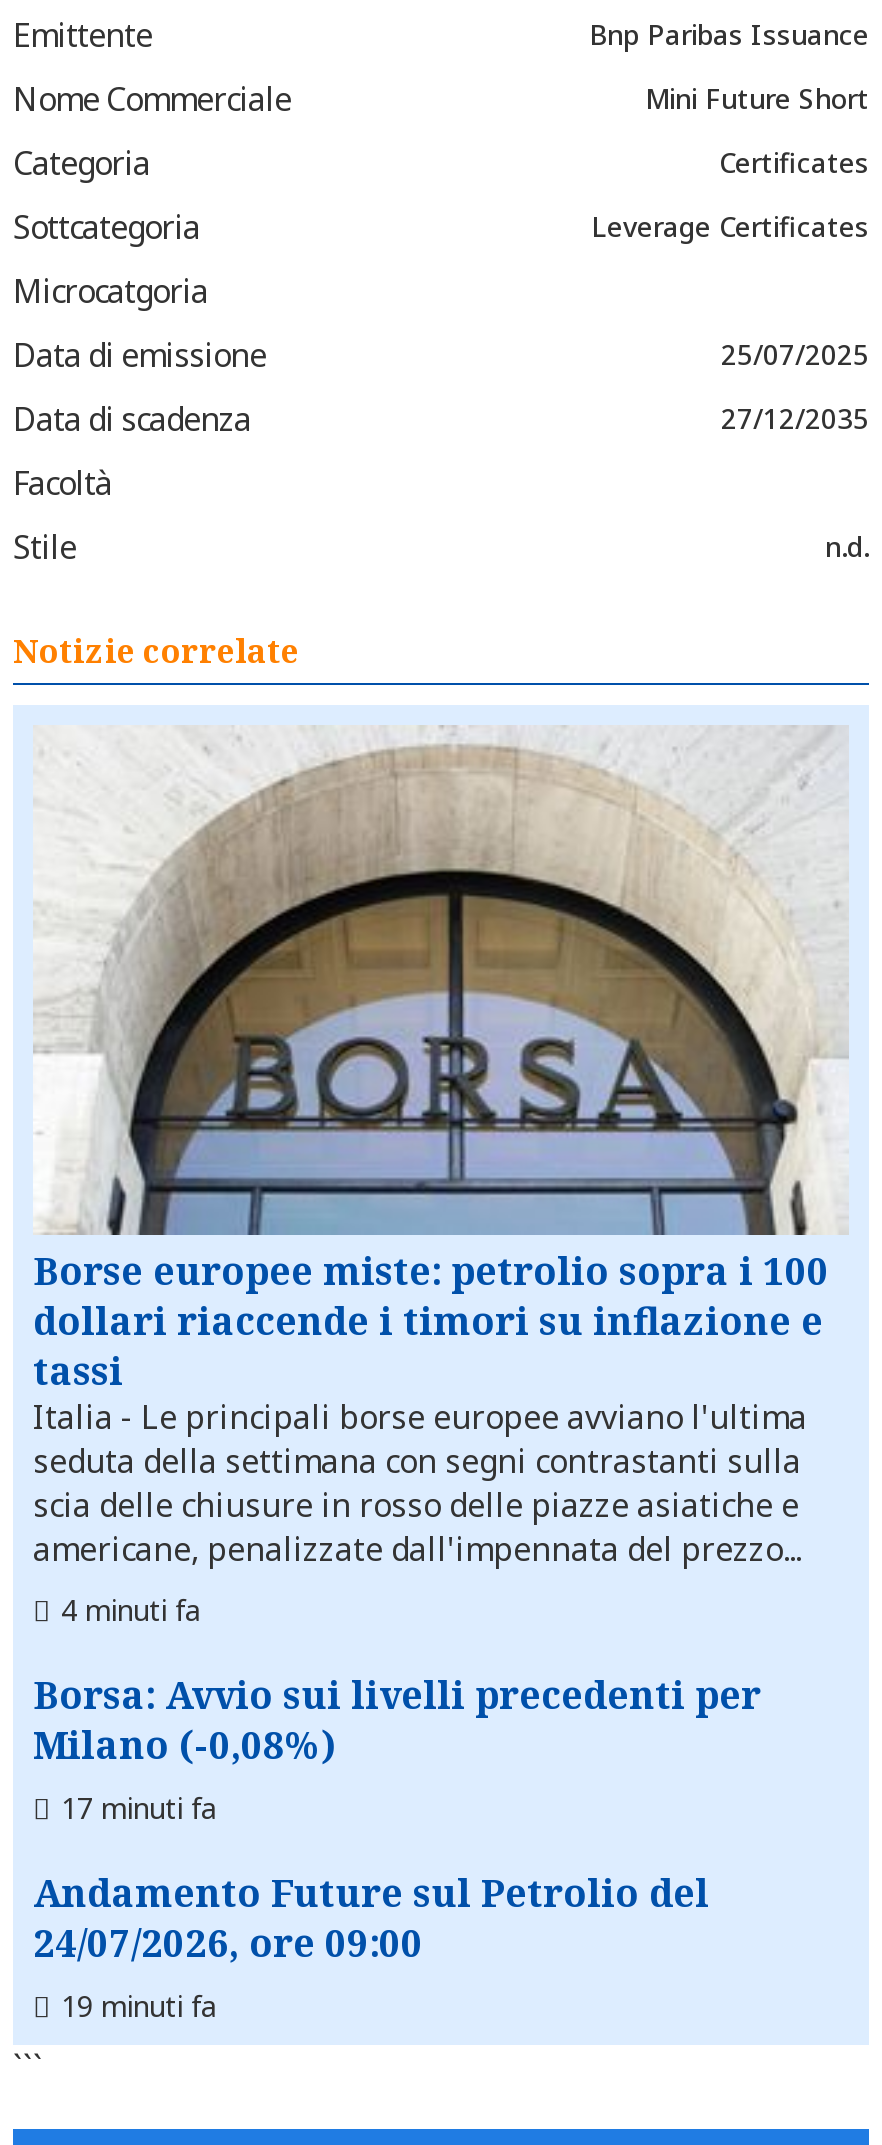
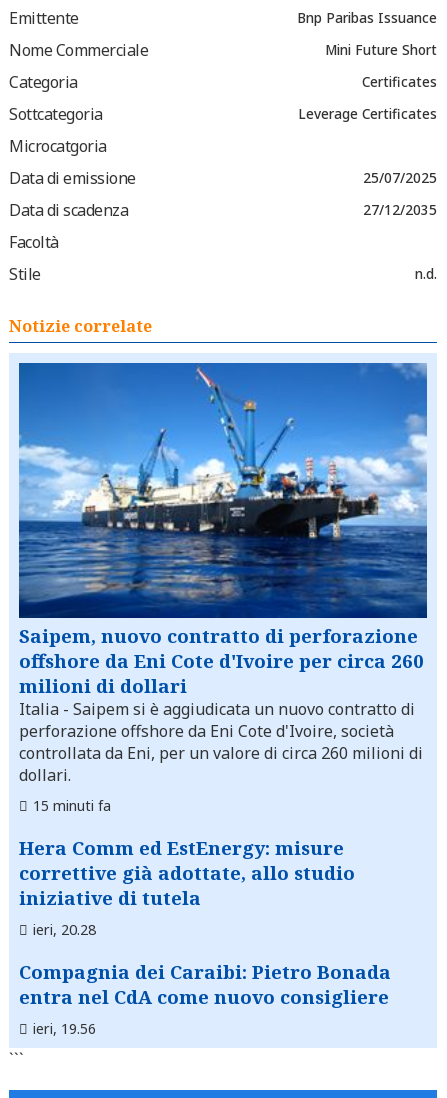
[33,725,849,1571] [image] | Borse europee miste: petrolio sopra i 100 | dollari riaccende i timori su inflazione e | tassi | Italia - Le principali borse europee avviano l'ultima | seduta della settimana con segni contrastanti sulla | scia delle chiusure in rosso delle piazze asiatiche e | americane, penalizzate dall'impennata del prezzo... -> [18,362,428,786] [image] | Saipem, nuovo contratto di perforazione | offshore da Eni Cote d'Ivoire per circa 260 | milioni di dollari | Italia - Saipem si è aggiudicata un nuovo contratto di | perforazione offshore da Eni Cote d'Ivoire, società | controllata da Eni, per un valore di circa 260 milioni di | dollari.
[61,1591,201,1629] 4 minuti fa -> [33,796,111,815] 15 minuti fa
[33,1669,761,1827] Borsa: Avvio sui livelli precedenti per | Milano (-0,08%) | 17 minuti fa -> [19,835,355,939] Hera Comm ed EstEnergy: misure | correttive già adottate, allo studio | iniziative di tutela | ieri, 20.28
[33,1867,709,2025] Andamento Future sul Petrolio del | 24/07/2026, ore 09:00 | 19 minuti fa -> [19,959,391,1038] Compagnia dei Caraibi: Pietro Bonada | entra nel CdA come nuovo consigliere | ieri, 19.56

